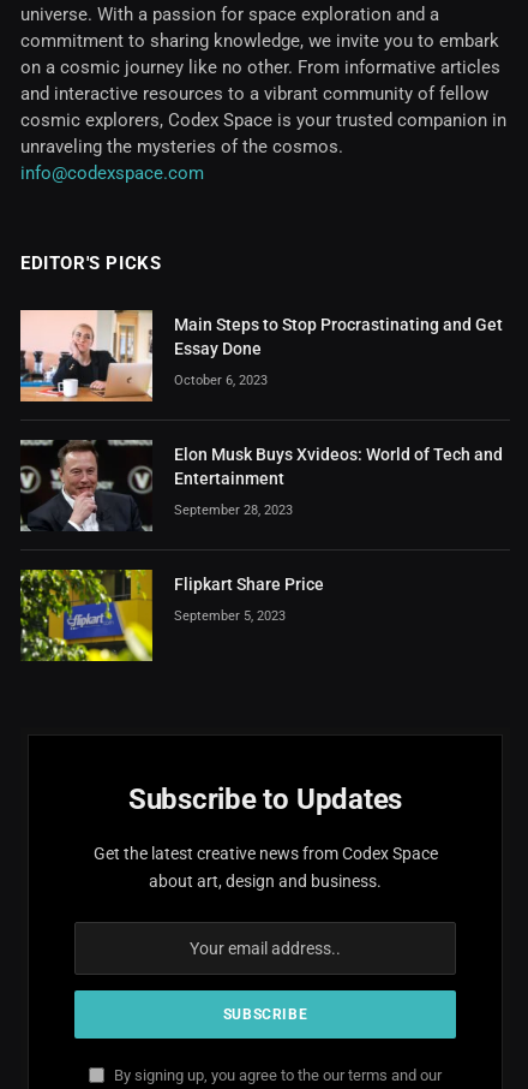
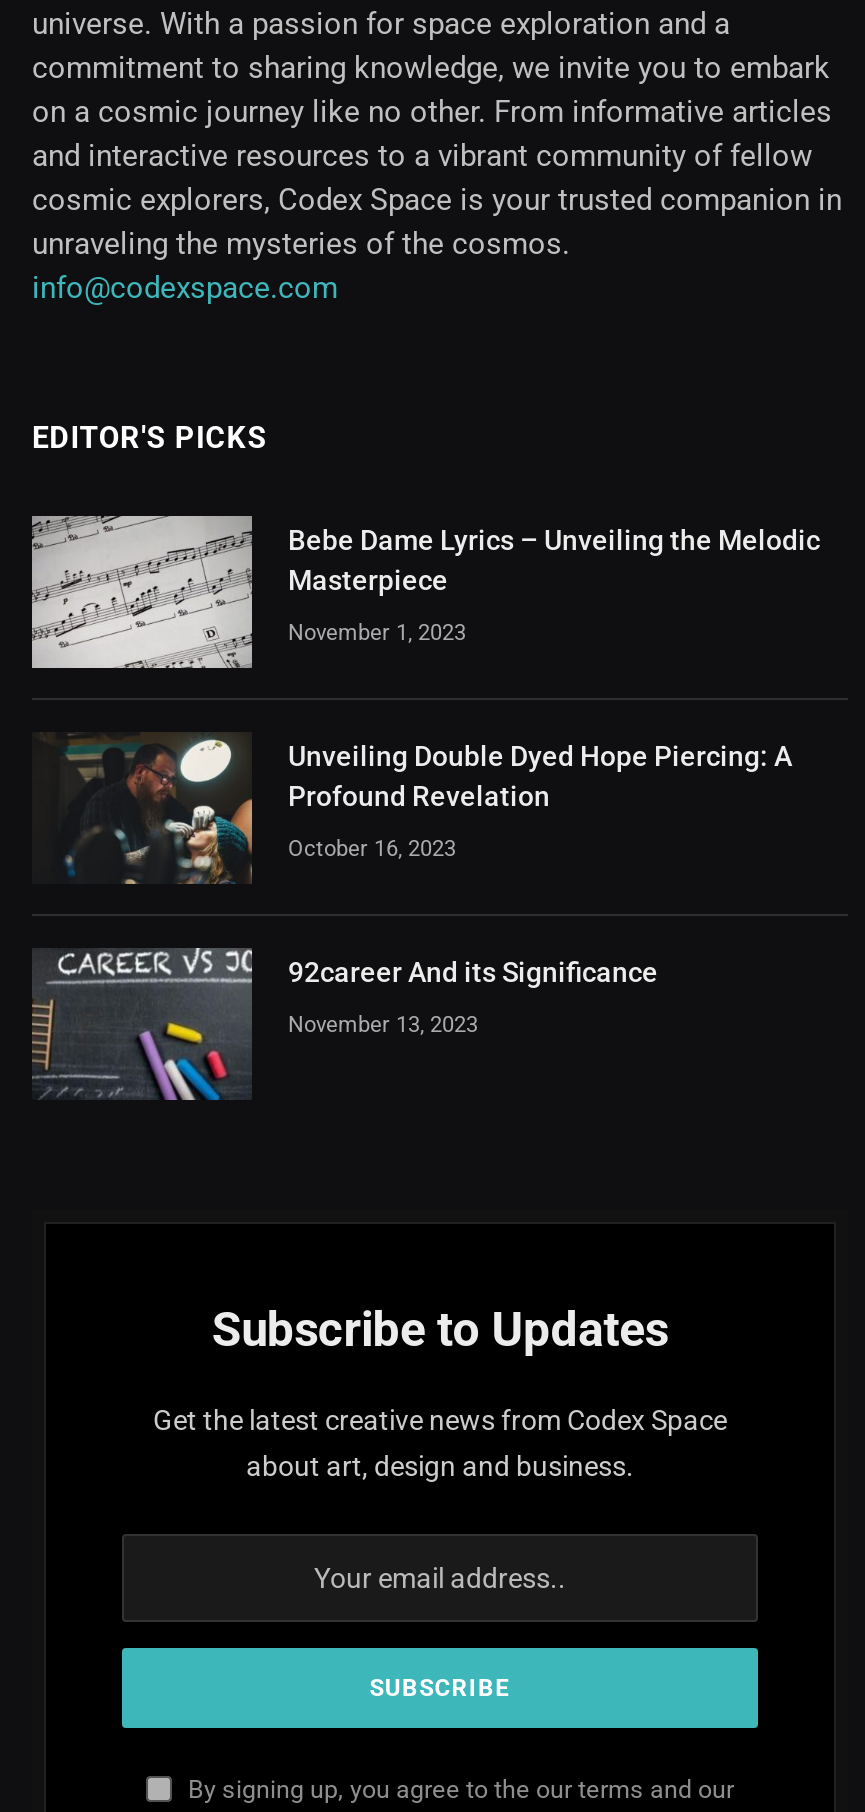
[19,309,503,403] [image] | Main Steps to Stop Procrastinating and Get | Essay Done -> [30,514,820,670] [image] | Bebe Dame Lyrics – Unveiling the Melodic | Masterpiece
[174,372,268,388] October 6, 2023 -> [288,619,466,645] November 1, 2023
[19,439,503,532] [image] | Elon Musk Buys Xvideos: World of Tech and | Entertainment -> [32,732,792,884] [image] | Unveiling Double Dyed Hope Piercing: A | Profound Revelation
[174,502,293,518] September 28, 2023 -> [288,835,456,861] October 16, 2023
[20,569,324,662] [image] | Flipkart Share Price -> [32,946,658,1102] [image] | 92career And its Significance
[174,608,286,623] September 5, 2023 -> [288,1011,478,1037] November 13, 2023

